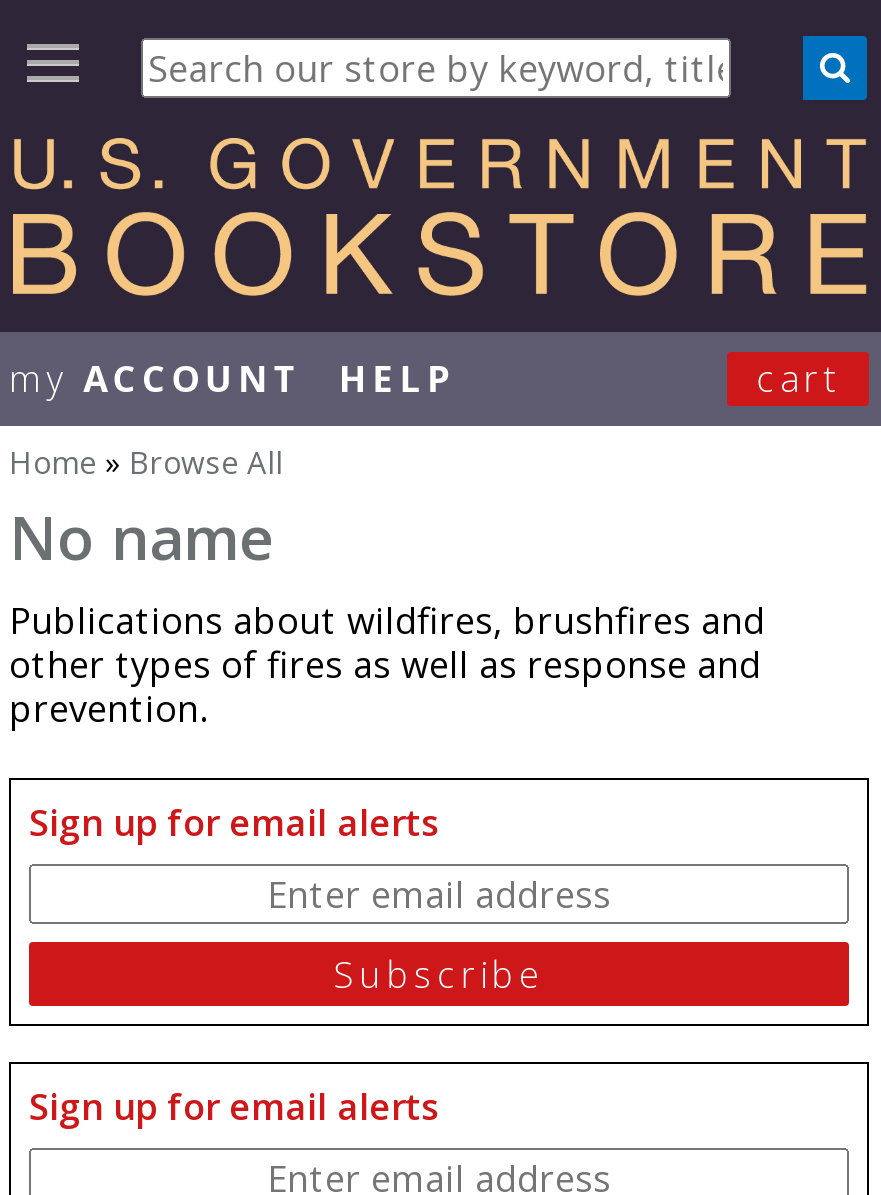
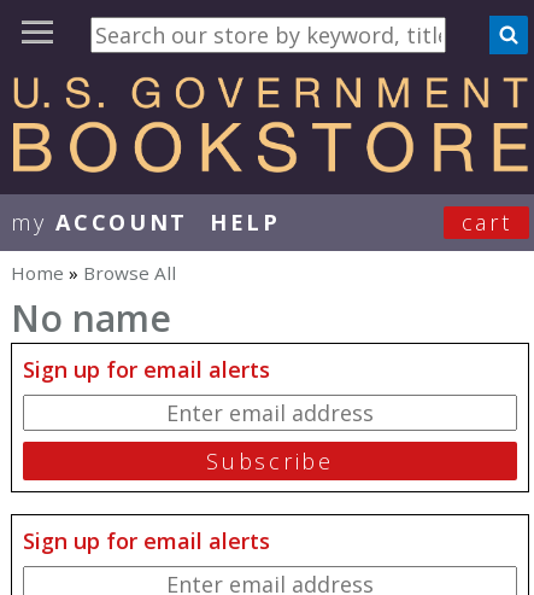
[9,595,765,731] Publications about wildfires, brushfires and | other types of fires as well as response and | prevention. -> none

